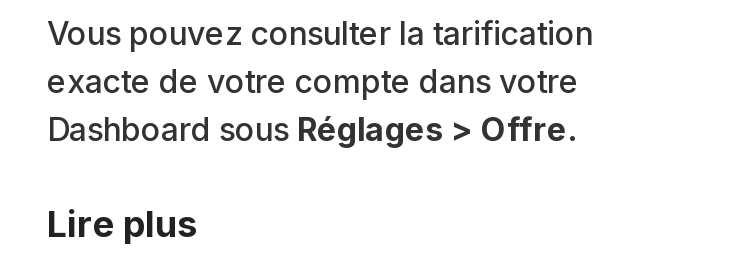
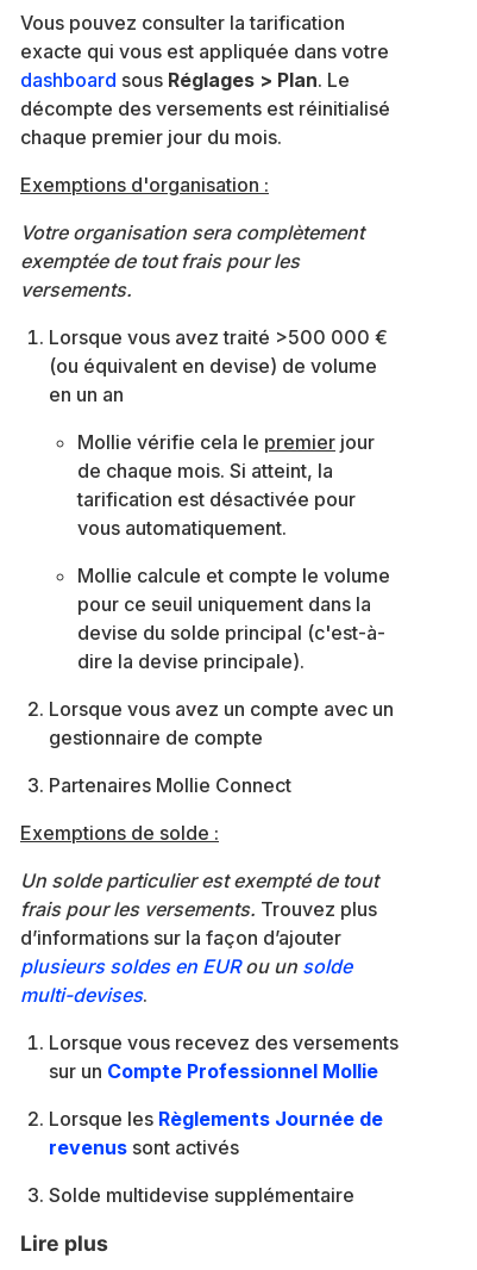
[47,61,579,149] exacte de votre compte dans votre | Dashboard sous Réglages > Offre. -> [20,39,398,1207] exacte qui vous est appliquée dans votre | dashboard sous Réglages > Plan. Le | décompte des versements est réinitialisé | chaque premier jour du mois. | Exemptions d'organisation : | Votre organisation sera complètement | exemptée de tout frais pour les | versements. | Lorsque vous avez traité >500 000 € | (ou équivalent en devise) de volume | en un an | Mollie vérifie cela le premier jour | de chaque mois. Si atteint, la | tarification est désactivée pour | vous automatiquement. | Mollie calcule et compte le volume | pour ce seuil uniquement dans la | devise du solde principal (c'est-à- | dire la devise principale). | Lorsque vous avez un compte avec un | gestionnaire de compte | Partenaires Mollie Connect | Exemptions de solde : | Un solde particulier est exempté de tout | frais pour les versements. Trouvez plus | d’informations sur la façon d’ajouter | plusieurs soldes en EUR ou un solde | multi-devises. | Lorsque vous recevez des versements | sur un Compte Professionnel Mollie | Lorsque les Règlements Journée de | revenus sont activés | Solde multidevise supplémentaire

